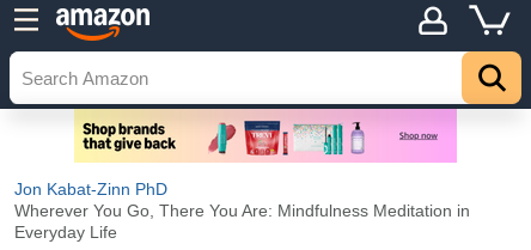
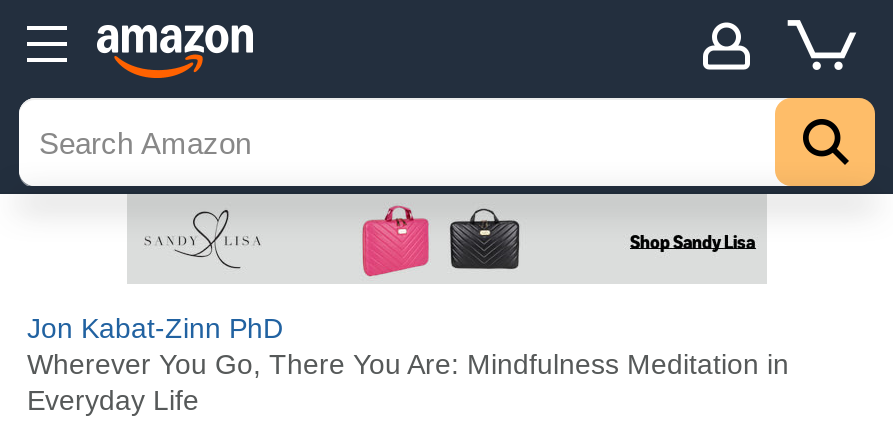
[74,109,457,163] [image] -> [129,194,765,282] [image]

